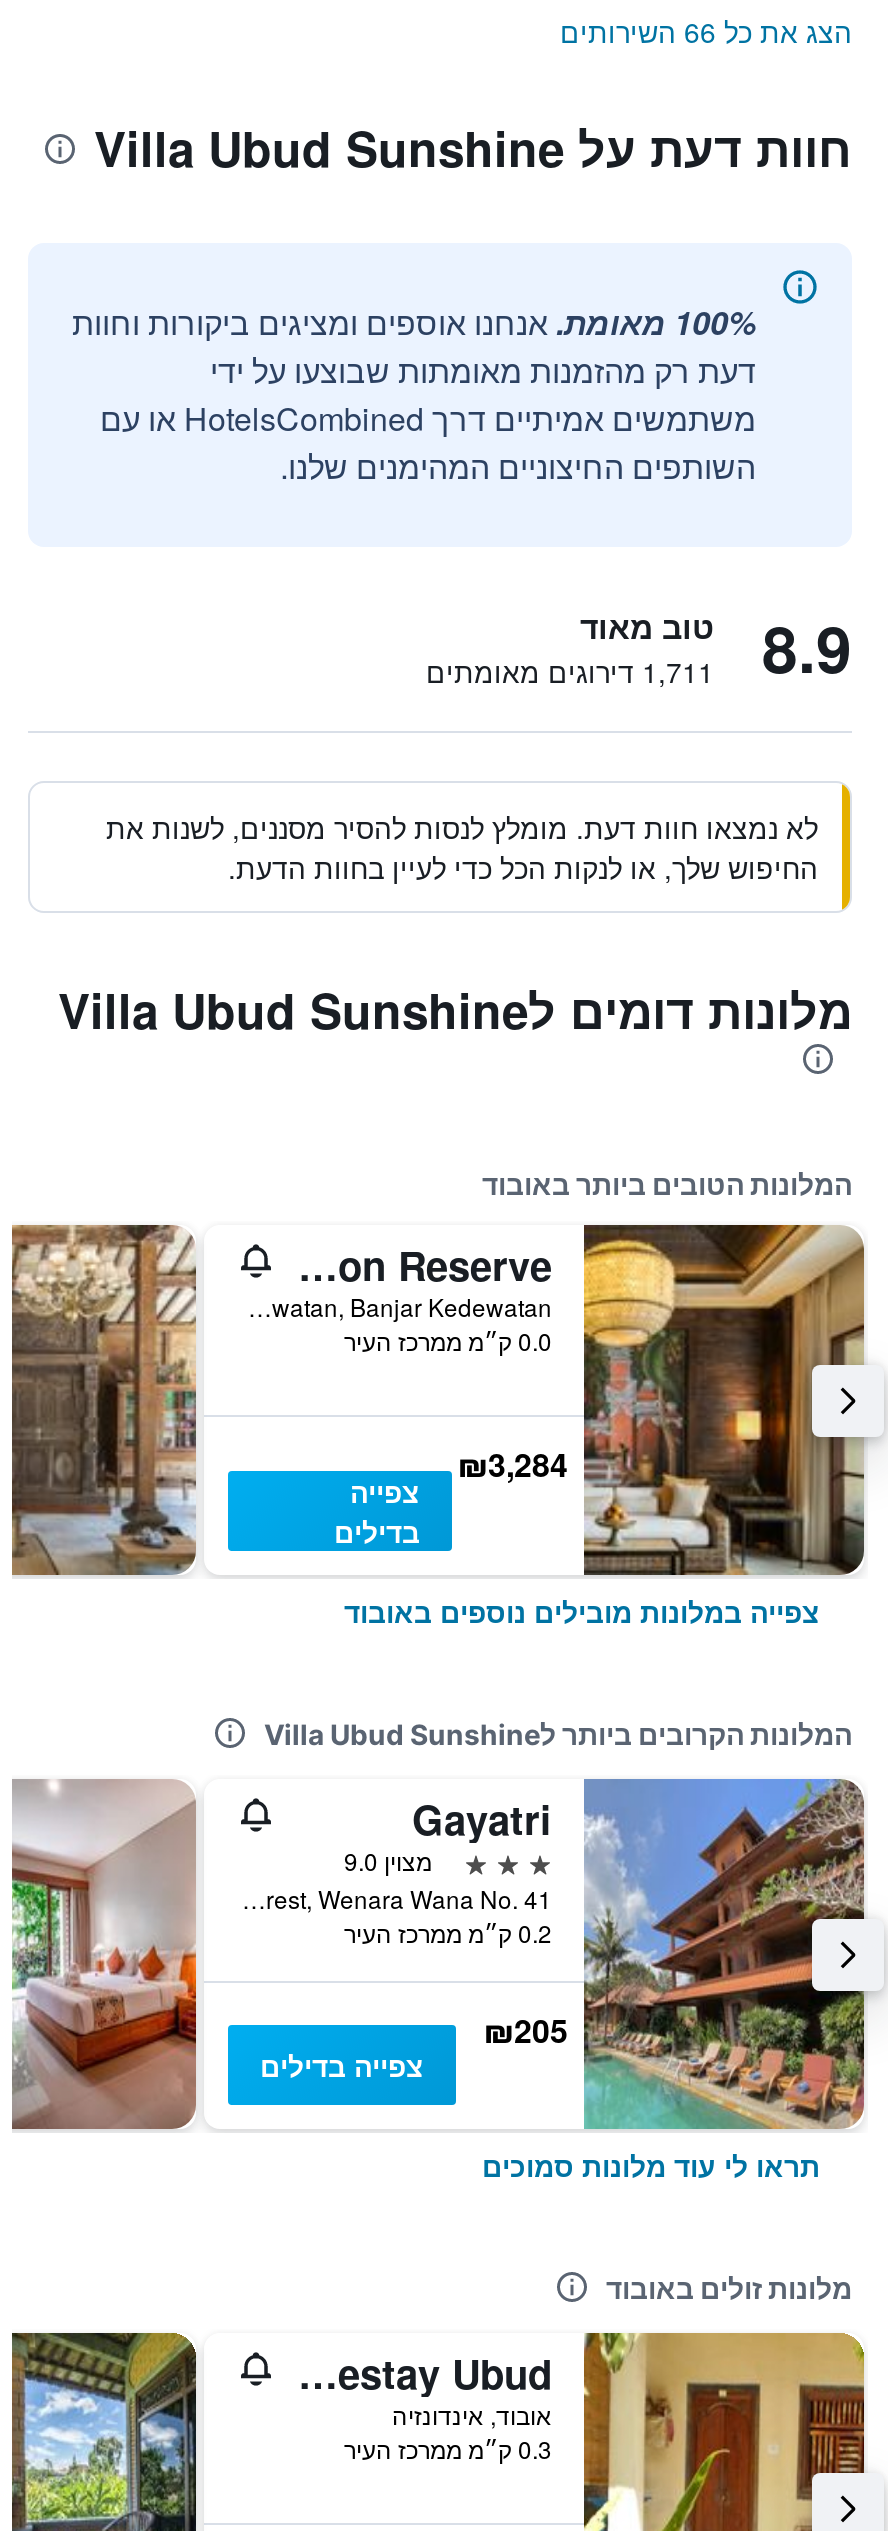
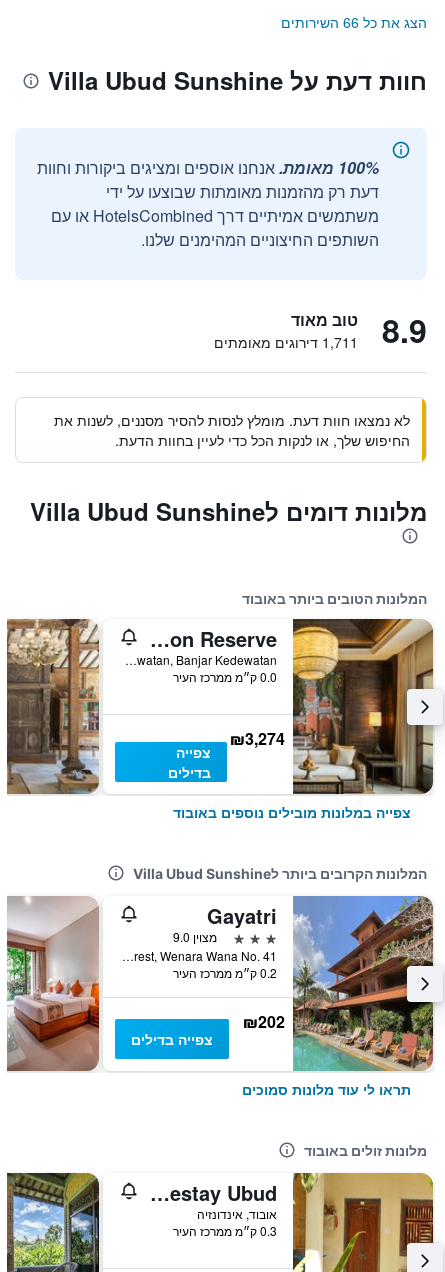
[458,1441,568,1487] ₪3,284 -> [230,727,285,750] ₪3,274
[484,2008,568,2054] ₪205 -> [243,1010,285,1033] ₪202

